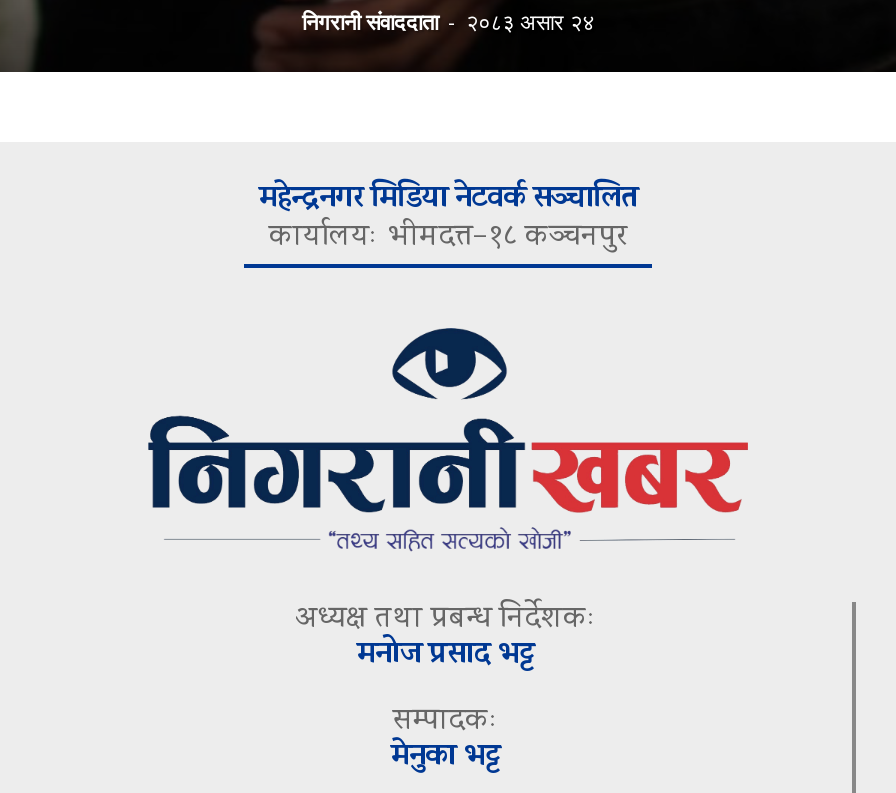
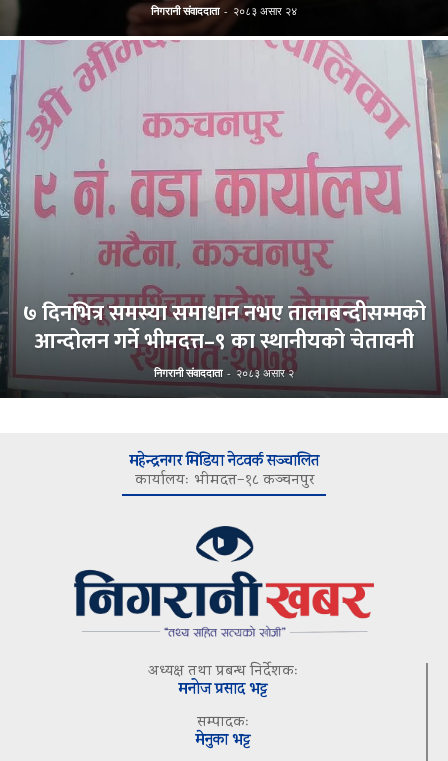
none -> [3,39,445,398] [image] | ७ दिनभित्र समस्या समाधान नभए तालाबन्दीसम्मको | आन्दोलन गर्ने भीमदत्त–९ का स्थानीयको चेतावनी | निगरानी संवाददाता - २०८३ असार २

